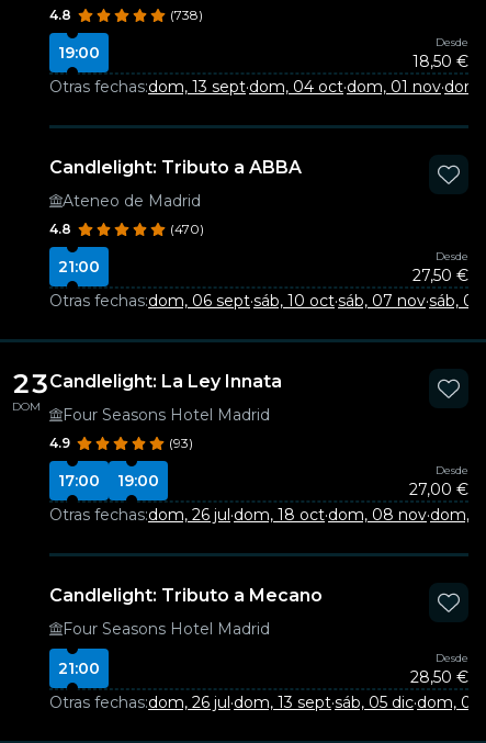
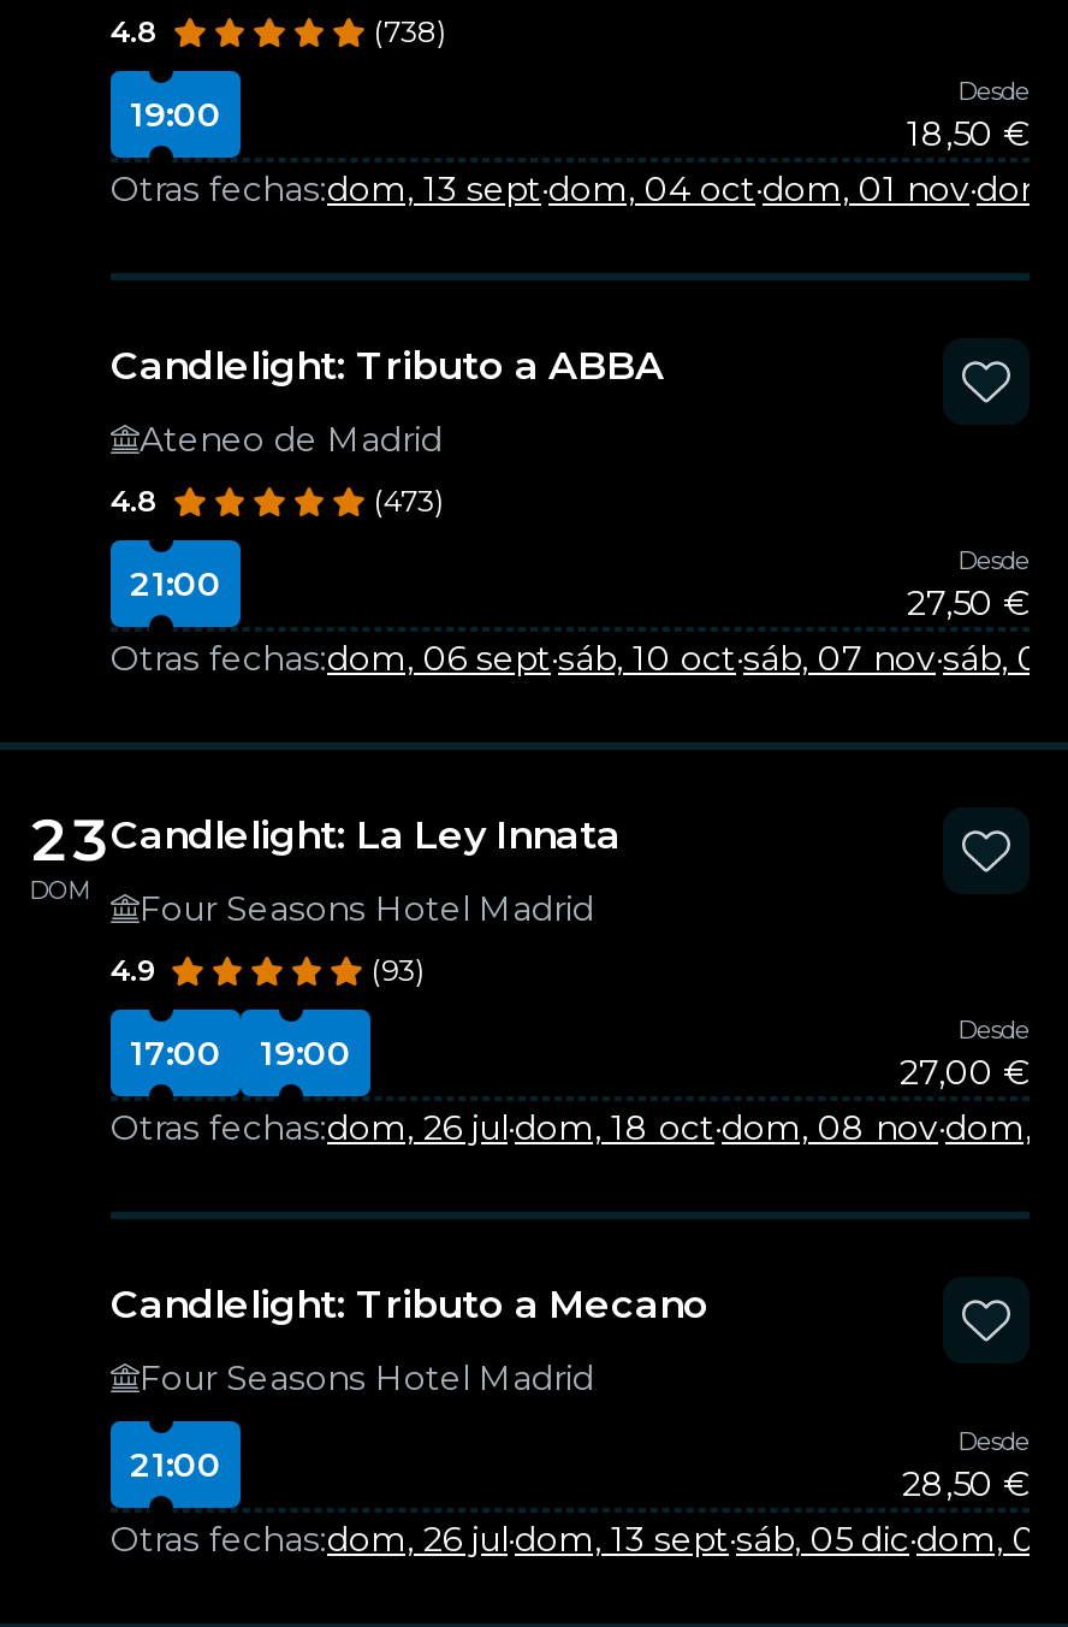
[169,221,204,237] (470) -> [374,483,444,519] (473)

